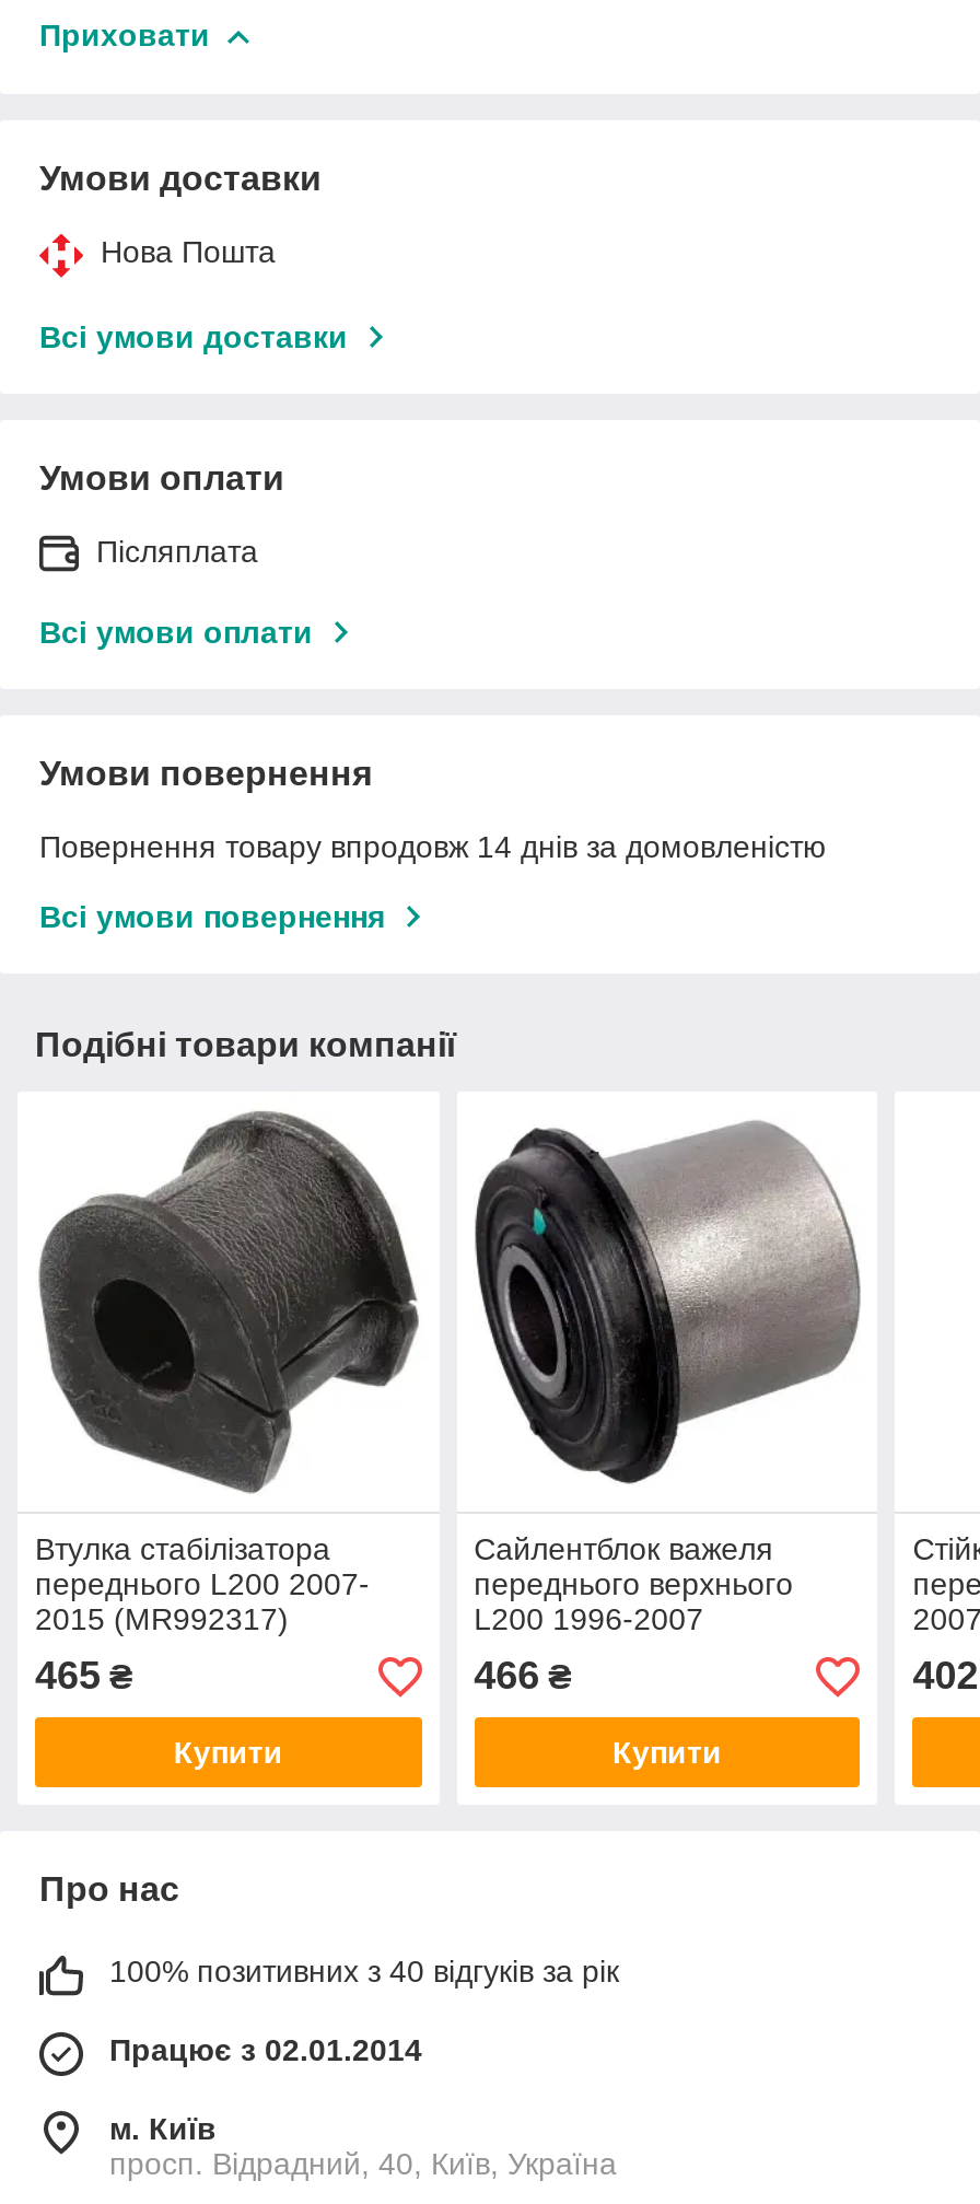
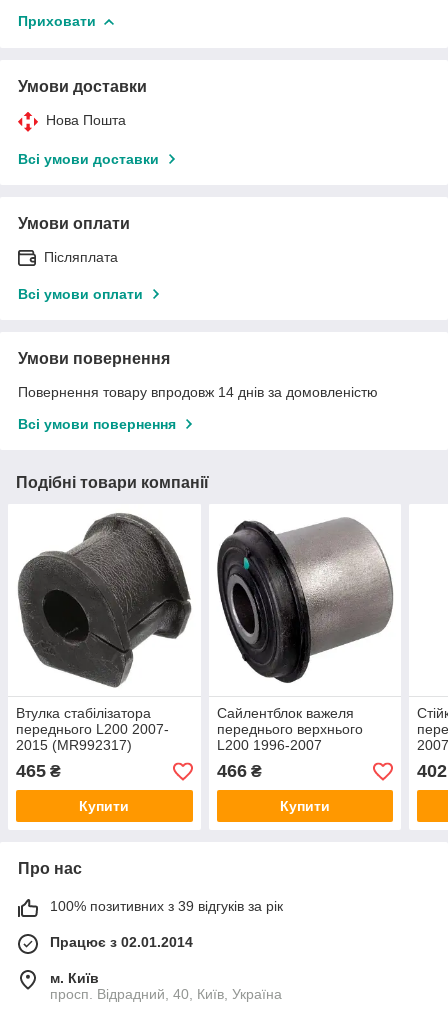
[109,1954,619,1989] 100% позитивних з 40 відгуків за рік -> [50,898,283,914] 100% позитивних з 39 відгуків за рік

